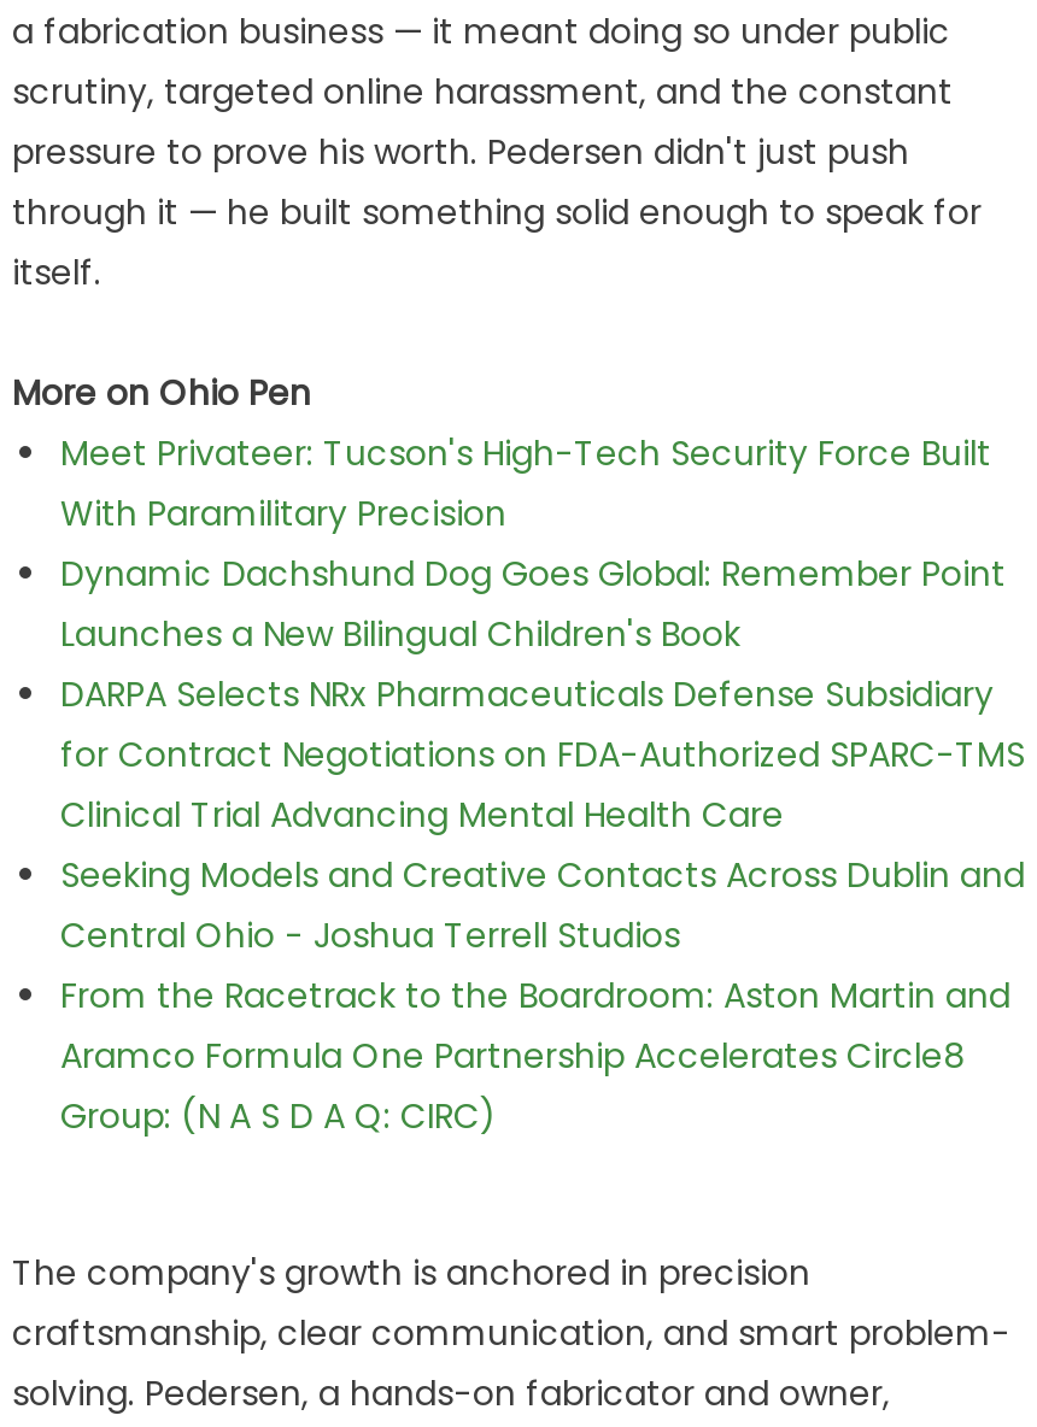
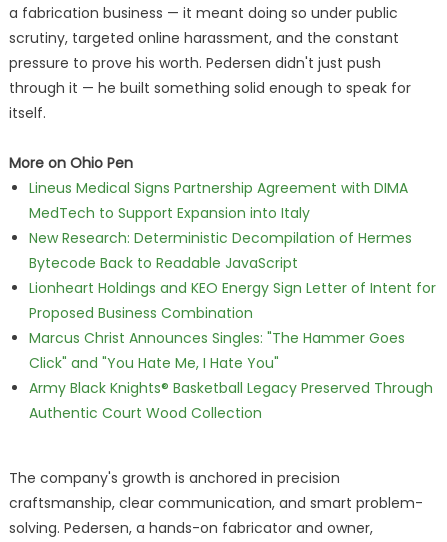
[60,429,1025,1140] Meet Privateer: Tucson's High-Tech Security Force Built | With Paramilitary Precision | Dynamic Dachshund Dog Goes Global: Remember Point | Launches a New Bilingual Children's Book | DARPA Selects NRx Pharmaceuticals Defense Subsidiary | for Contract Negotiations on FDA-Authorized SPARC-TMS | Clinical Trial Advancing Mental Health Care | Seeking Models and Creative Contacts Across Dublin and | Central Ohio - Joshua Terrell Studios | From the Racetrack to the Boardroom: Aston Martin and | Aramco Formula One Partnership Accelerates Circle8 | Group: (N A S D A Q: CIRC) -> [29,178,436,423] Lineus Medical Signs Partnership Agreement with DIMA | MedTech to Support Expansion into Italy | New Research: Deterministic Decompilation of Hermes | Bytecode Back to Readable JavaScript | Lionheart Holdings and KEO Energy Sign Letter of Intent for | Proposed Business Combination | Marcus Christ Announces Singles: "The Hammer Goes | Click" and "You Hate Me, I Hate You" | Army Black Knights® Basketball Legacy Preserved Through | Authentic Court Wood Collection

